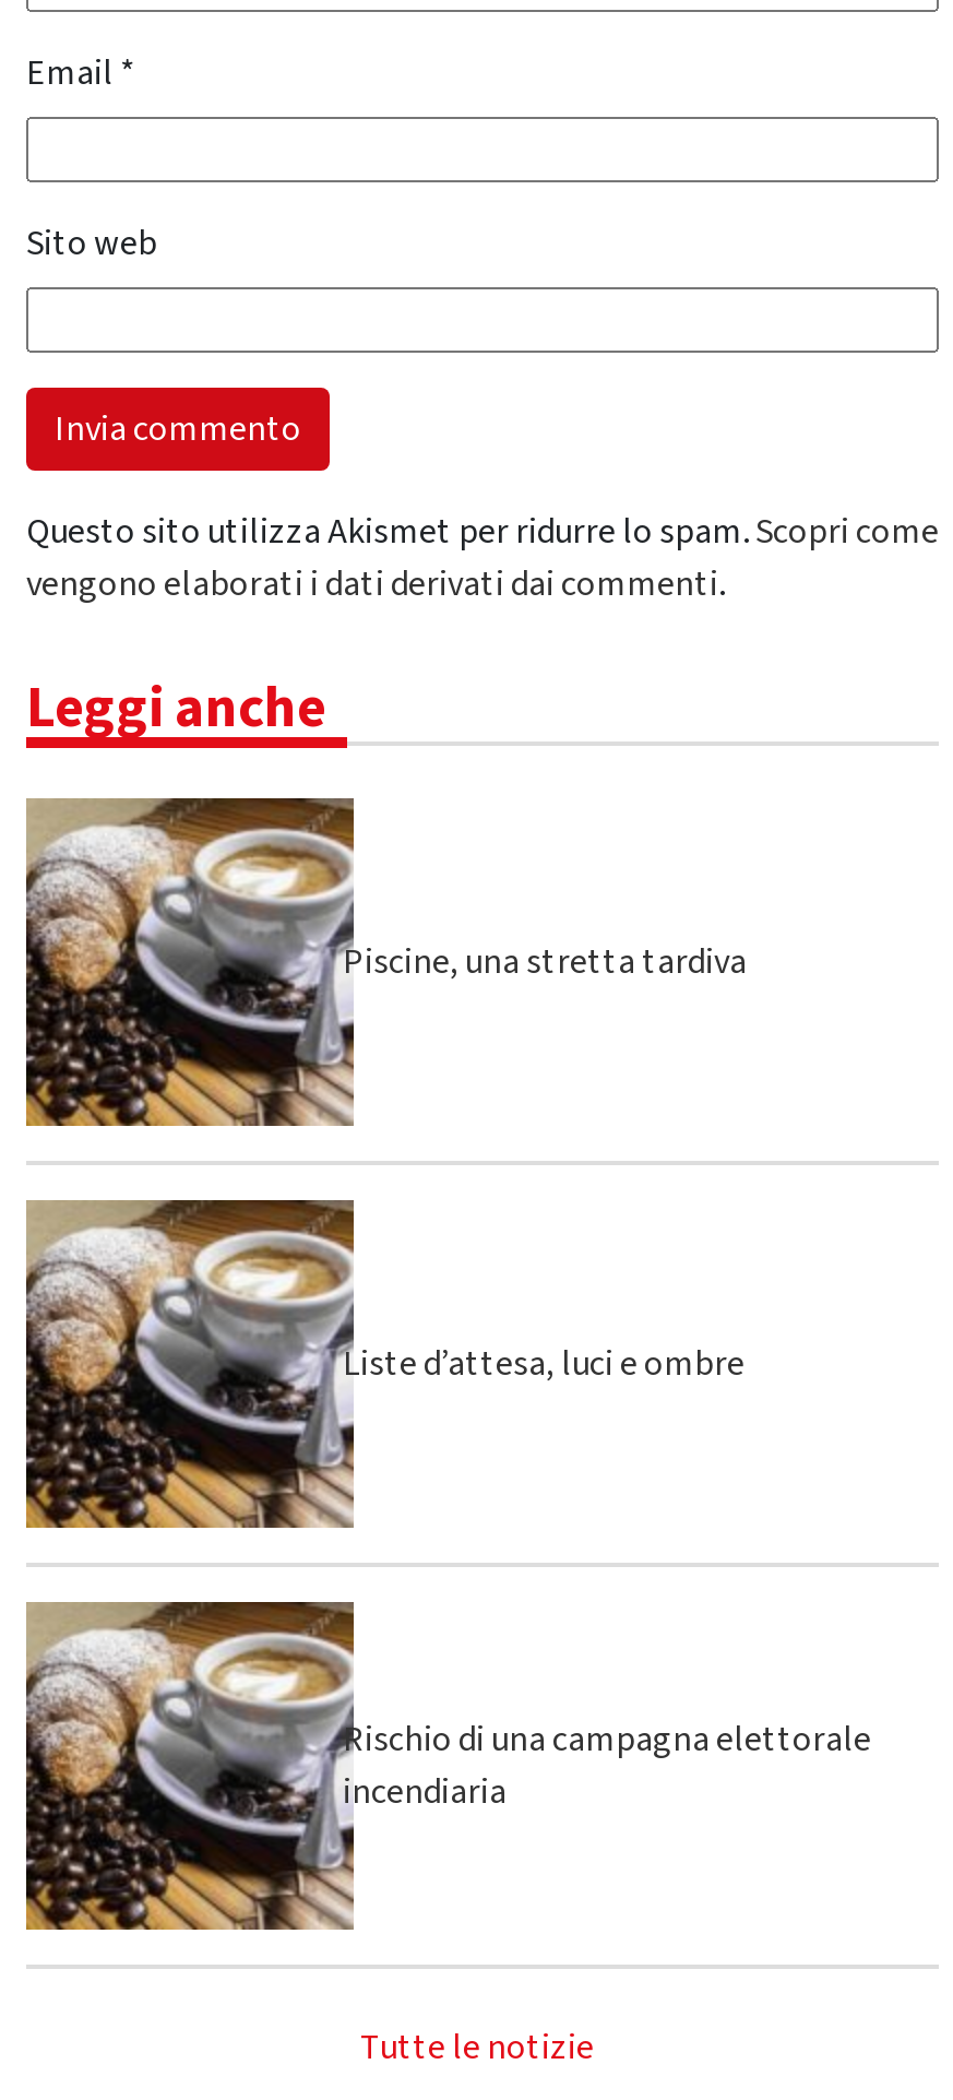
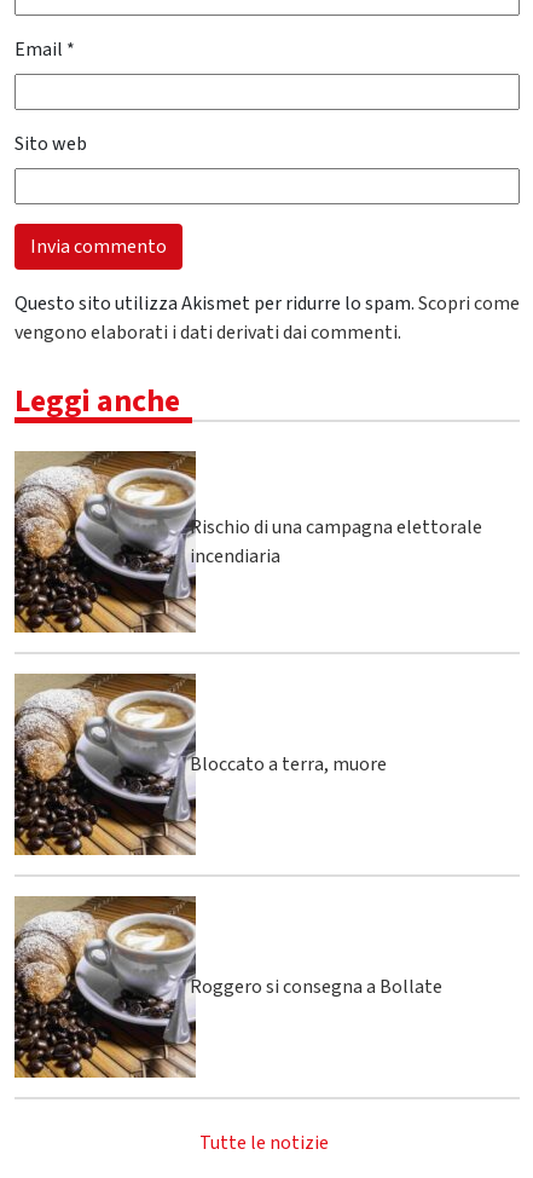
[343,939,747,987] Piscine, una stretta tardiva -> none
[343,1341,744,1389] Liste d’attesa, luci e ombre -> none
moved [22,1600,871,1934] -> [12,450,482,635]: [image] | Rischio di una campagna elettorale | incendiaria
none -> [190,752,387,778] Bloccato a terra, muore
none -> [190,974,442,1001] Roggero si consegna a Bollate

